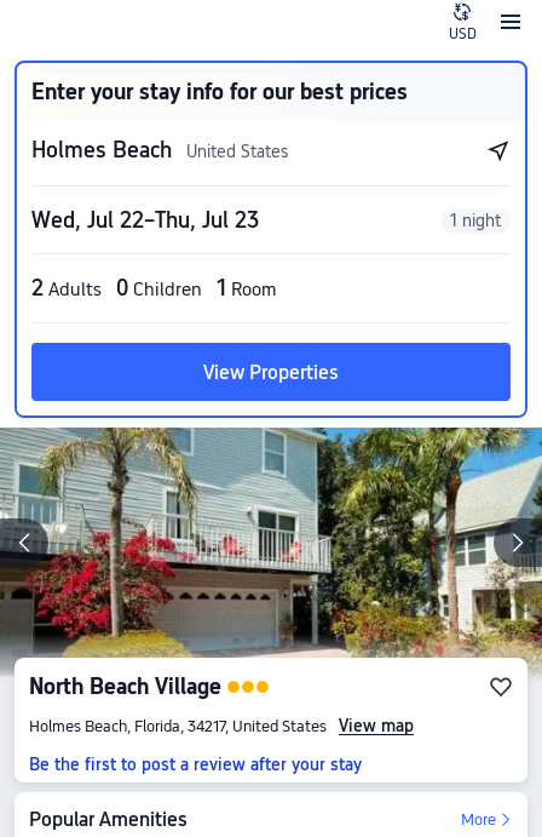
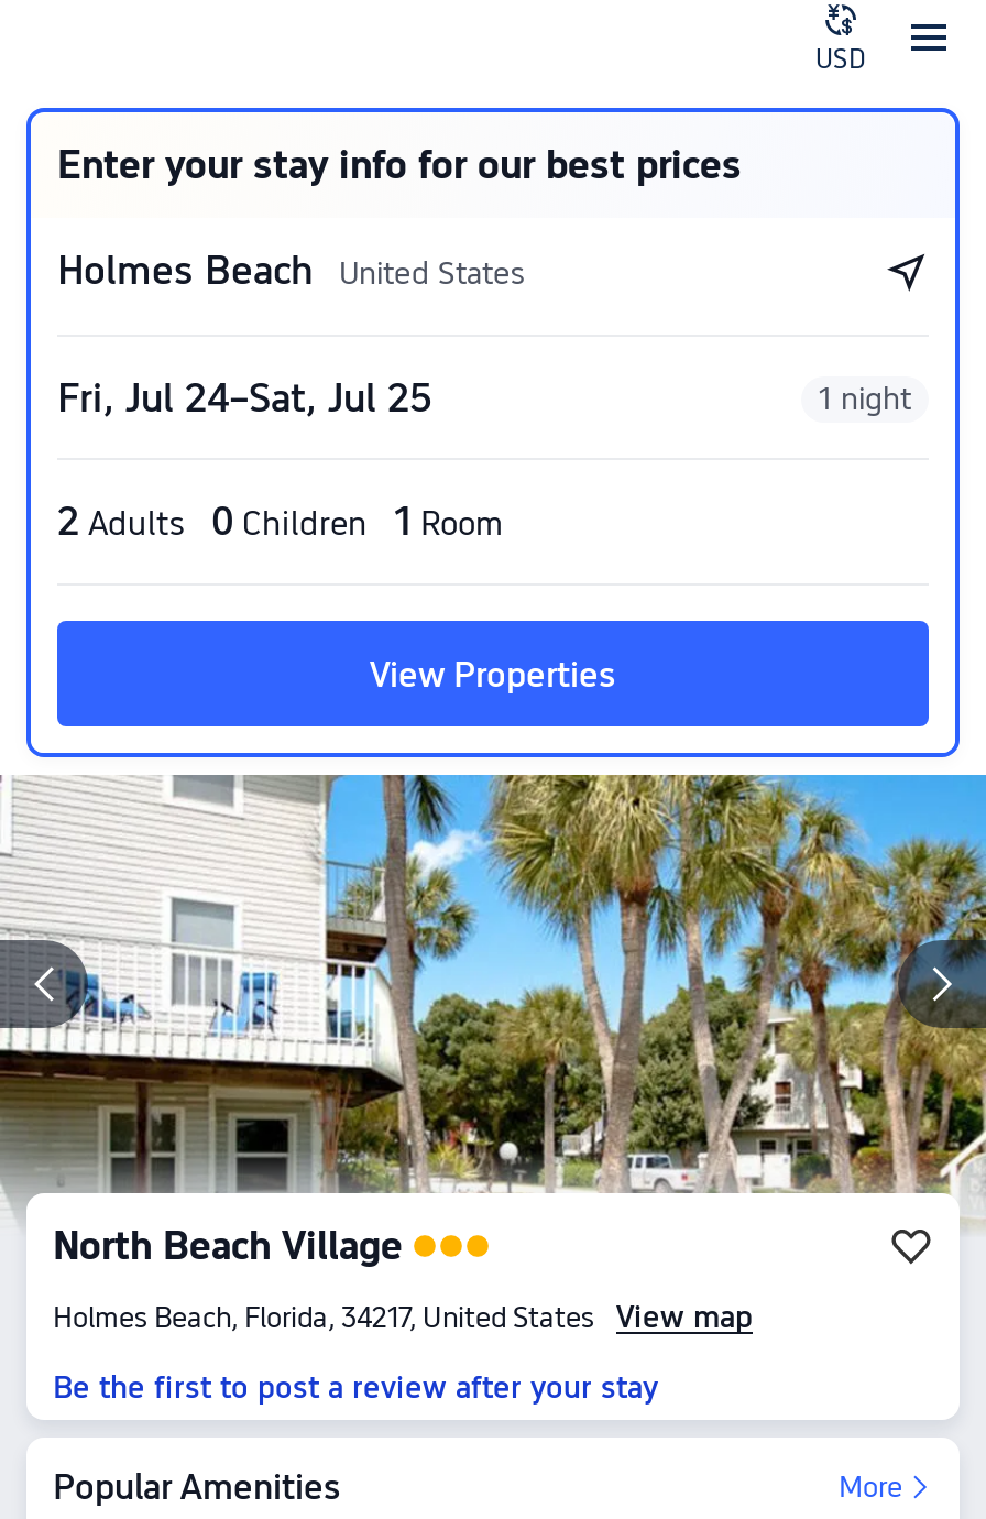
[31,207,259,233] Wed, Jul 22–Thu, Jul 23 -> [57,374,431,420] Fri, Jul 24–Sat, Jul 25
[4,426,538,675] [image] -> [7,773,979,1222] [image]

